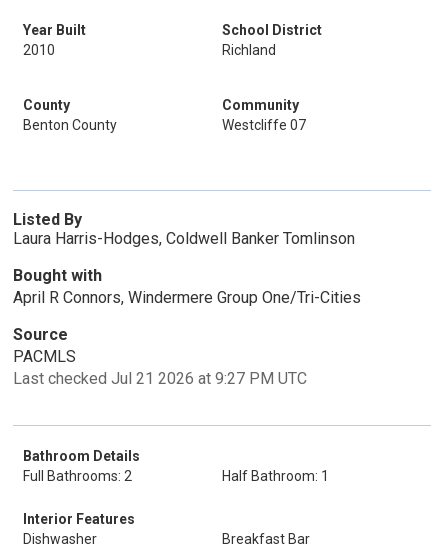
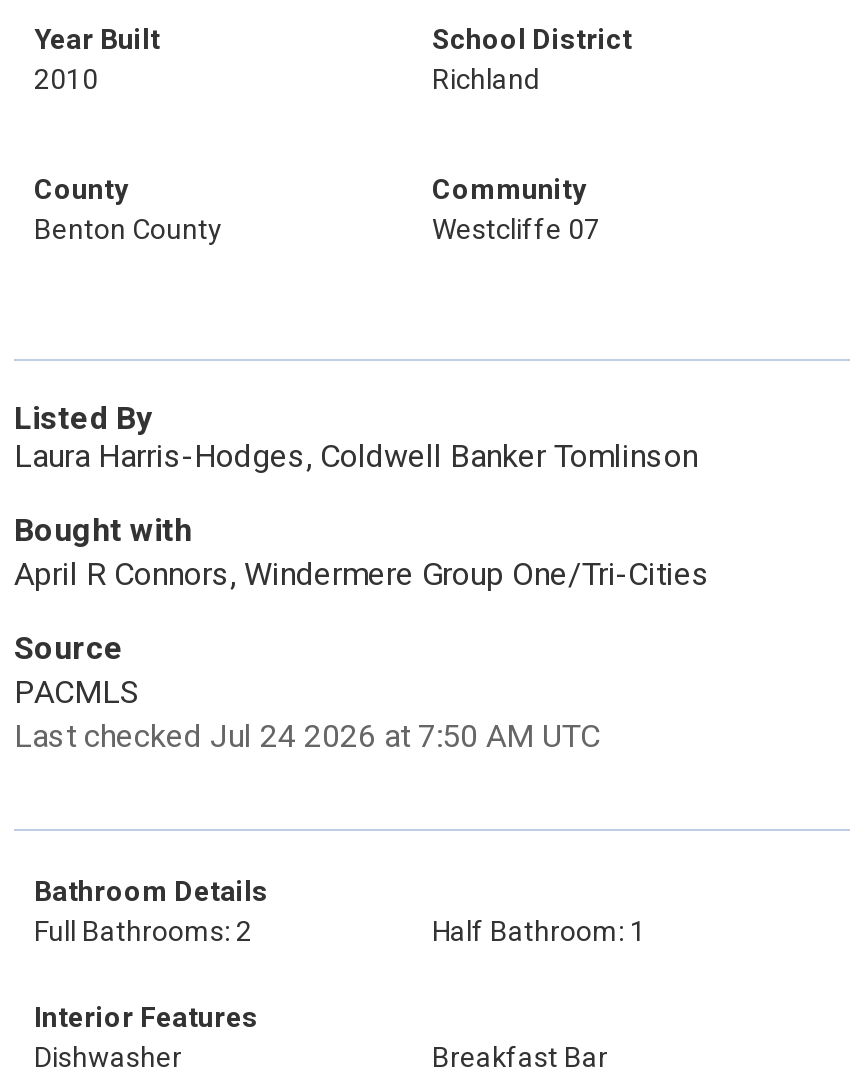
[13,369,307,388] Last checked Jul 21 2026 at 9:27 PM UTC -> [14,717,600,755] Last checked Jul 24 2026 at 7:50 AM UTC

